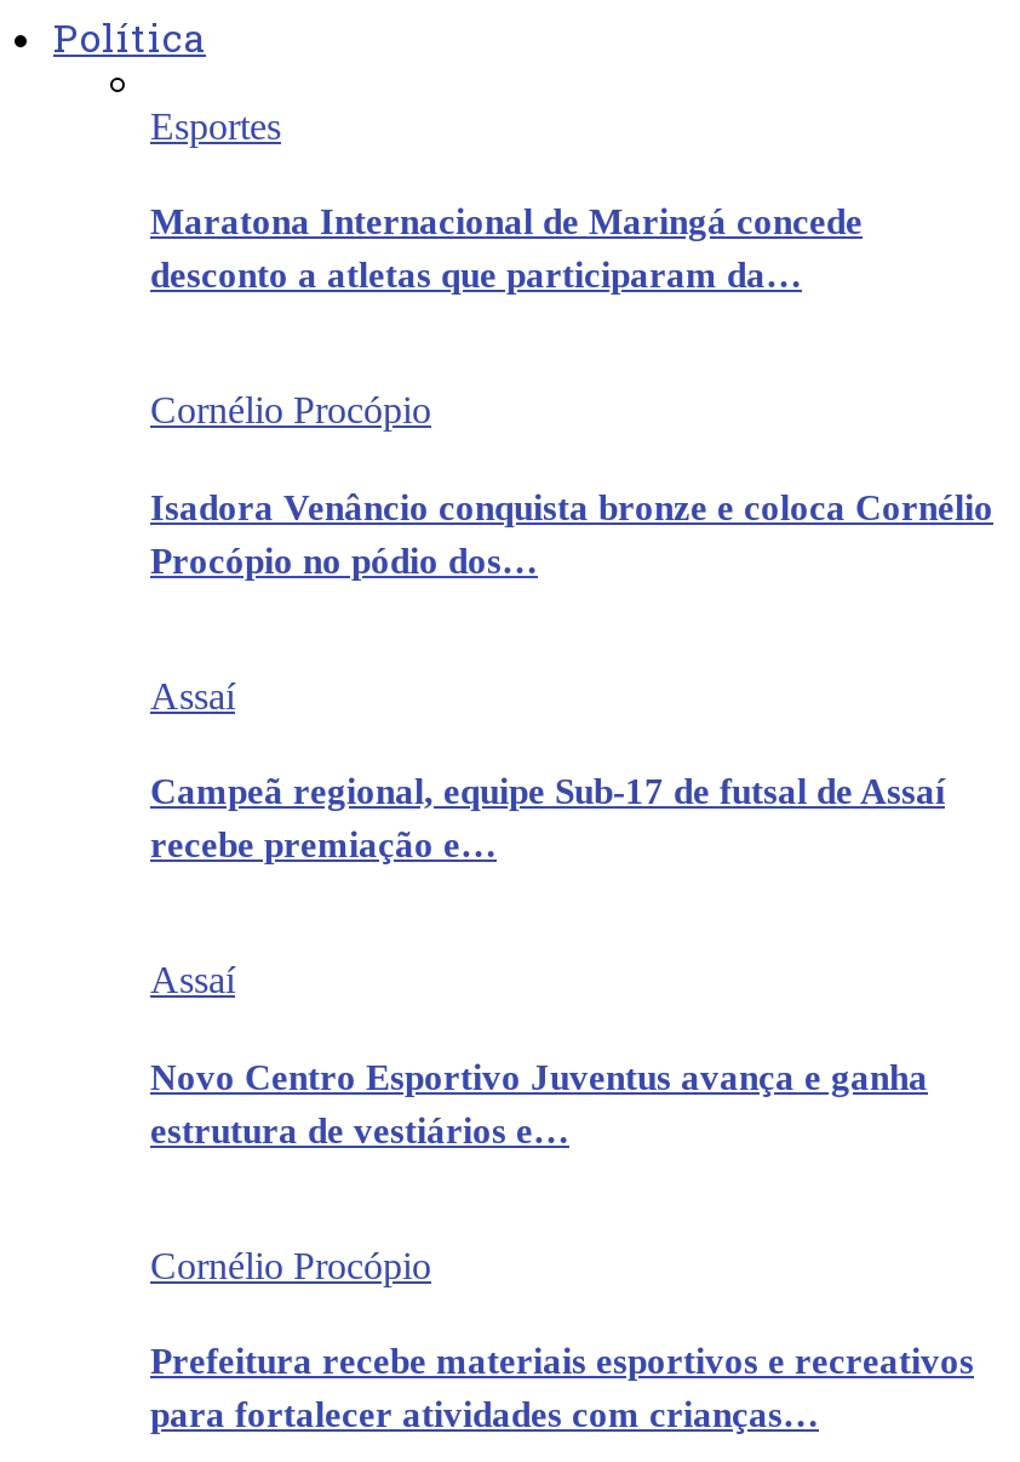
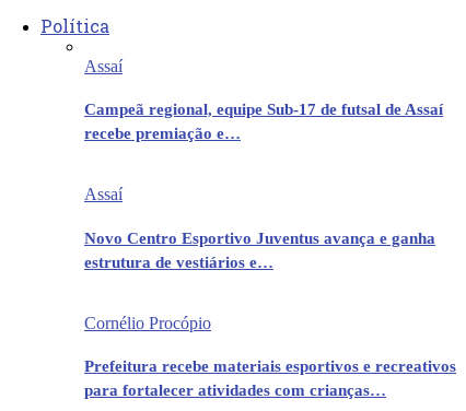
[150,105,993,580] Esportes | Maratona Internacional de Maringá concede | desconto a atletas que participaram da… | Cornélio Procópio | Isadora Venâncio conquista bronze e coloca Cornélio | Procópio no pódio dos… -> none

